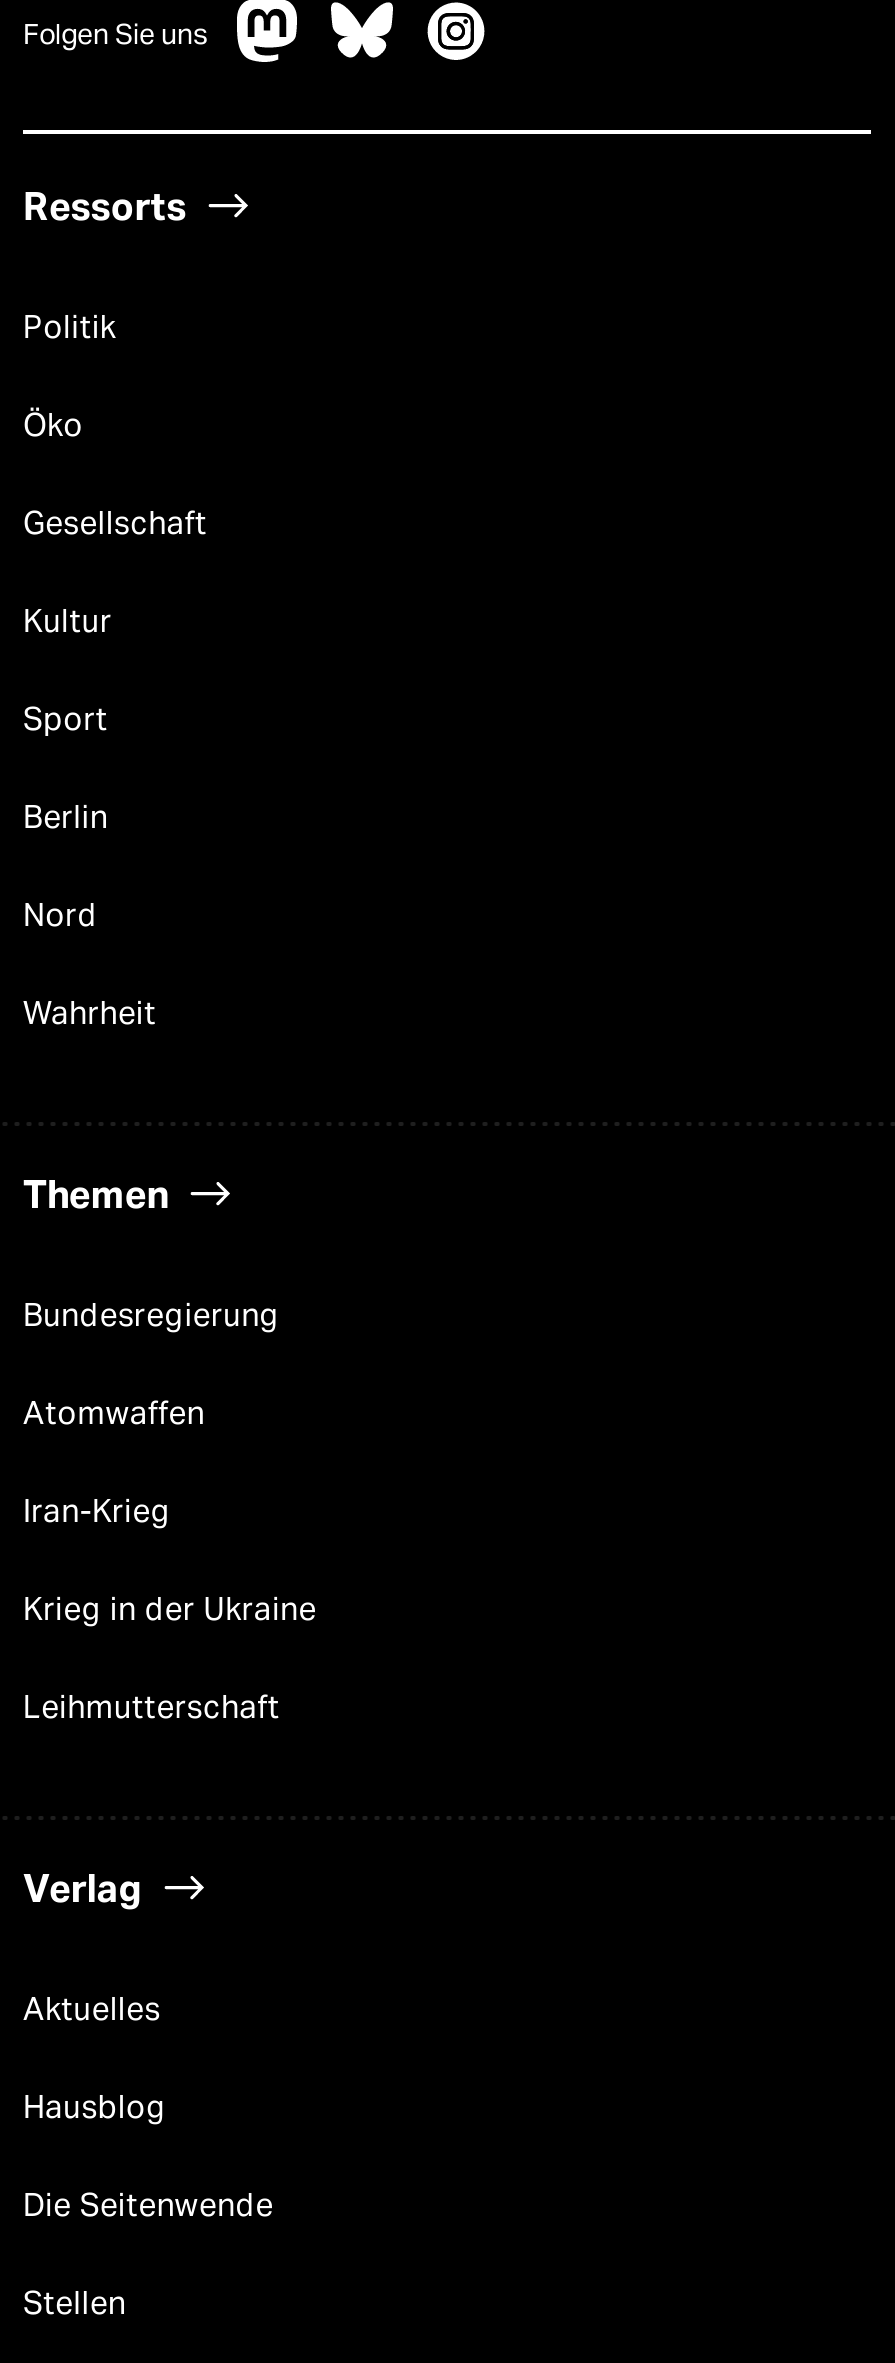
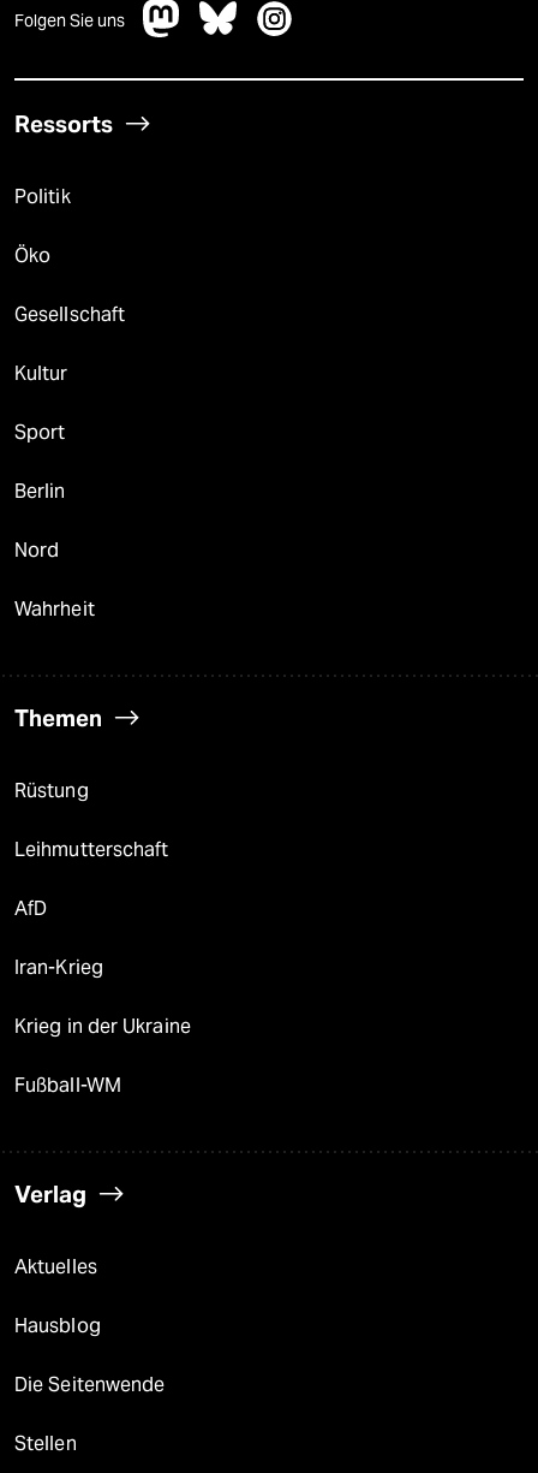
[23,1296,280,1432] Bundesregierung | Atomwaffen -> [14,779,89,920] Rüstung | AfD
none -> [14,1074,121,1097] Fußball-WM
moved [23,1688,280,1726] -> [14,838,169,861]: Leihmutterschaft

